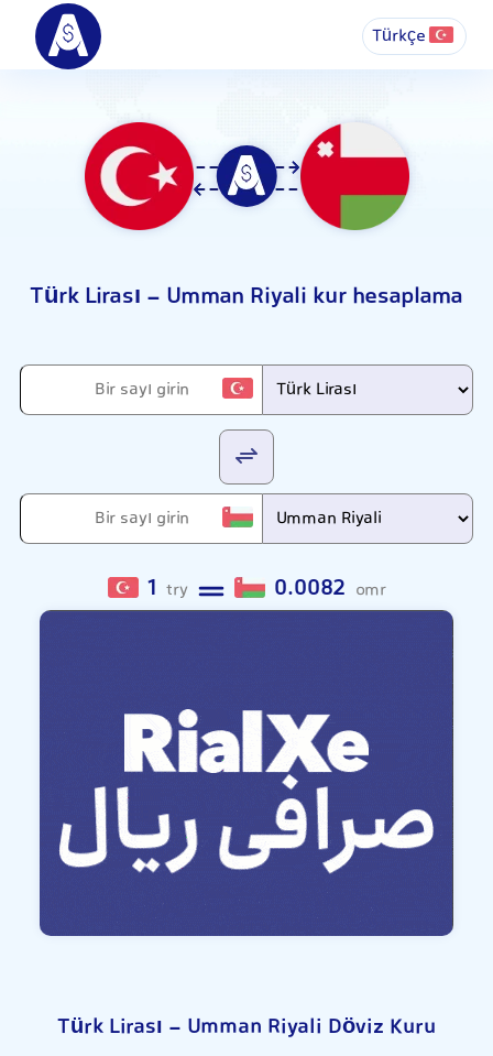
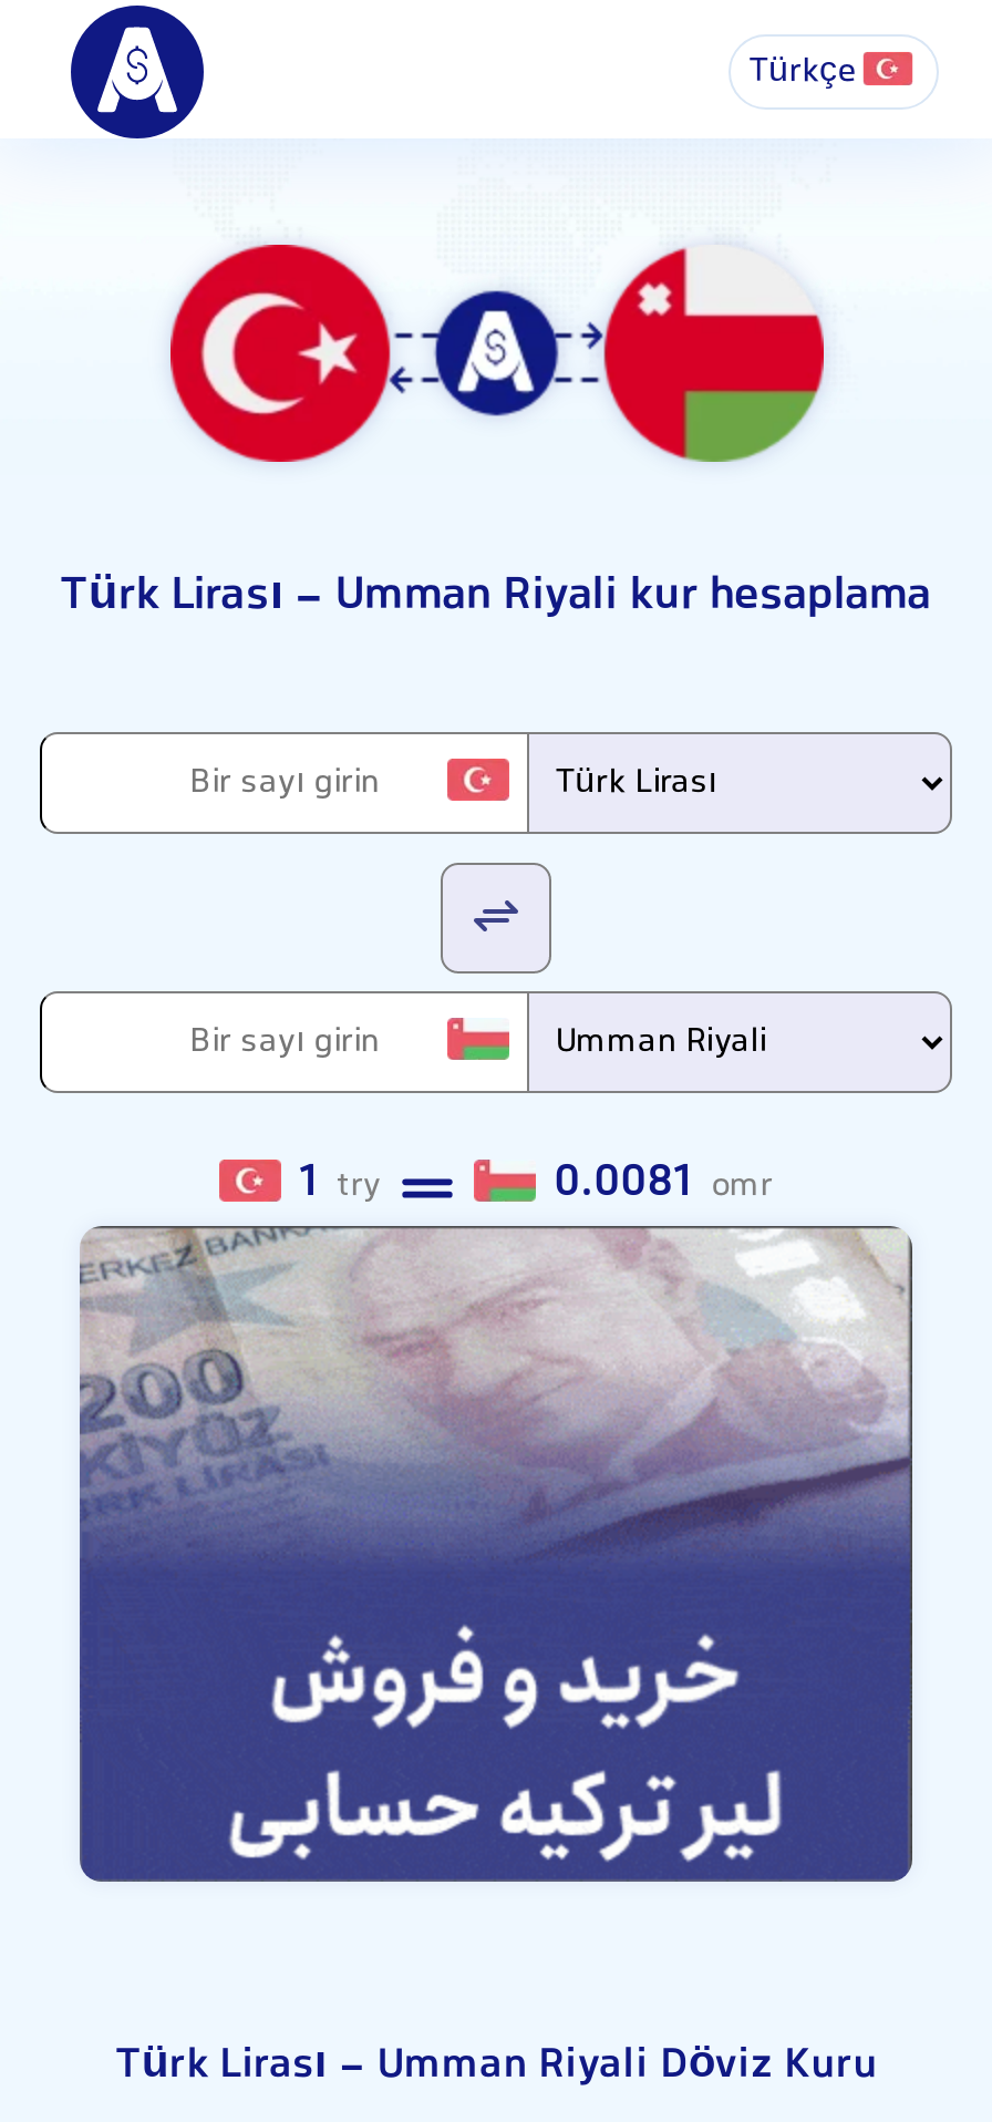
[273,571,386,608] 0.0082 omr -> [554,1147,773,1222] 0.0081 omr
[39,610,453,925] [image] -> [80,1226,912,1862] [image]

